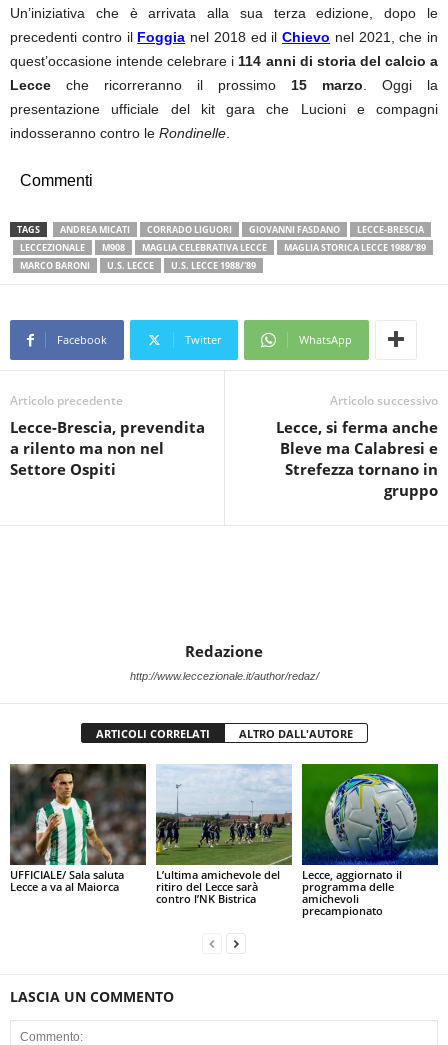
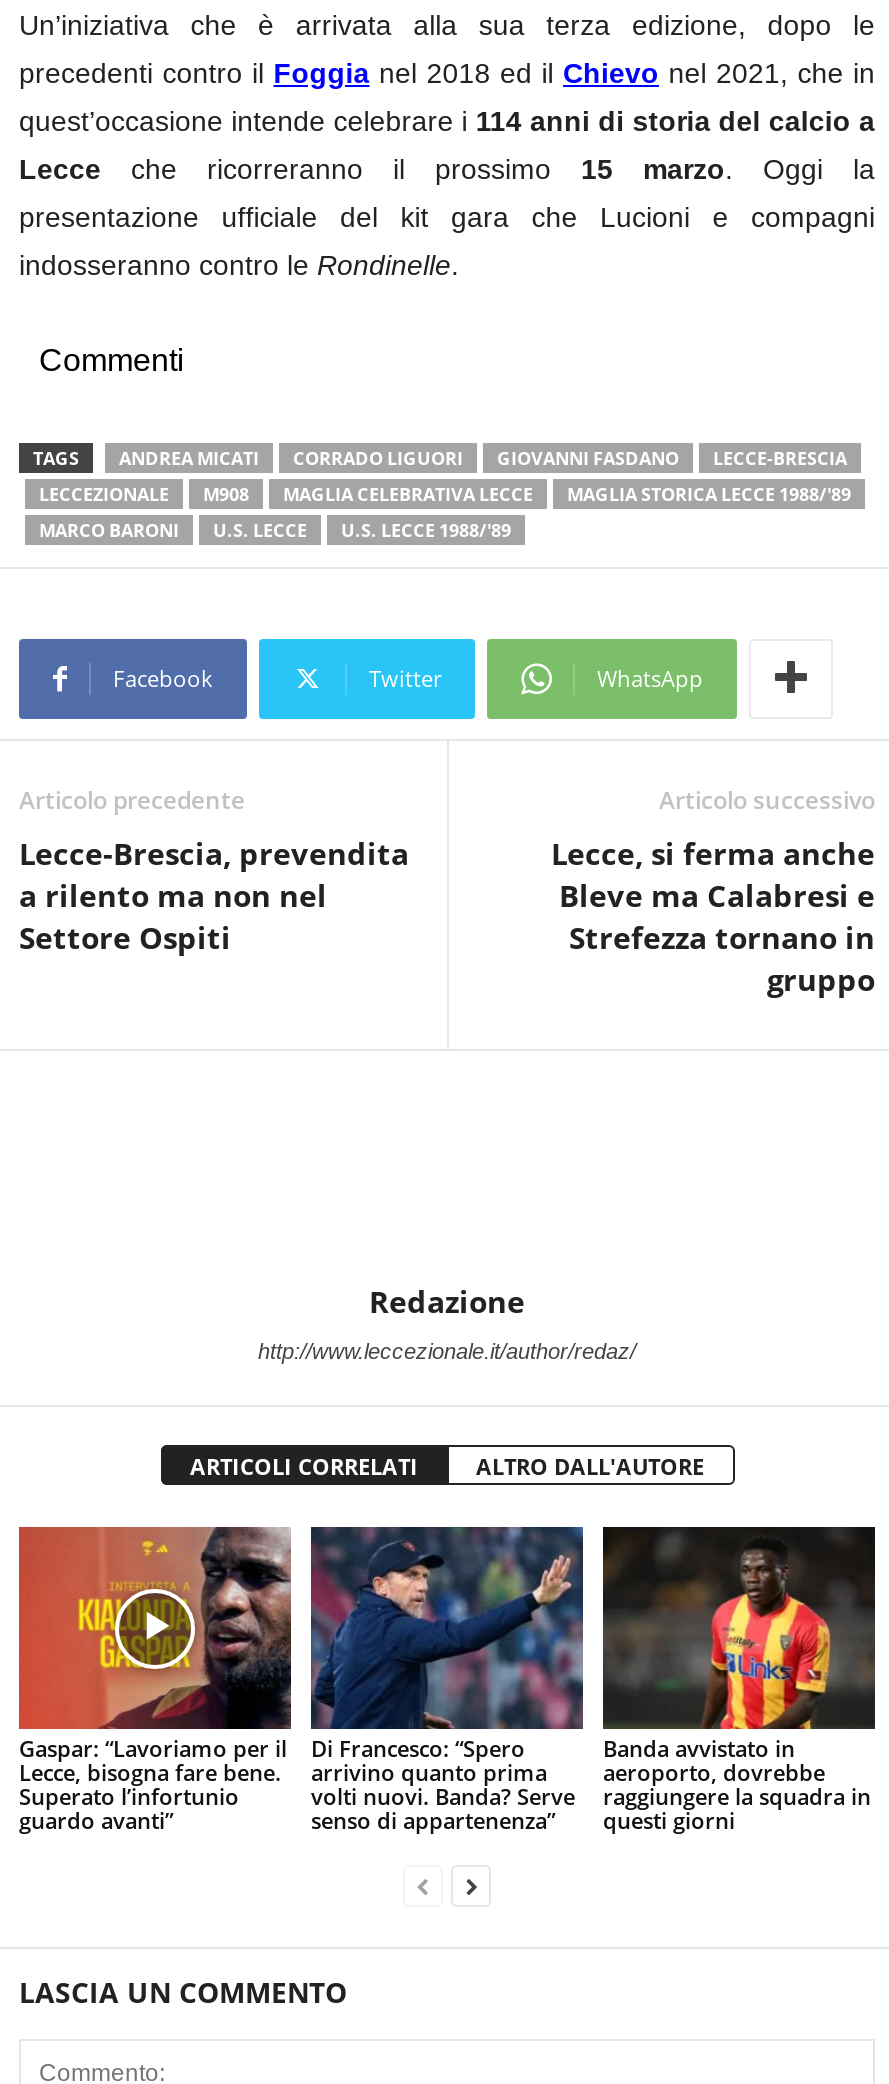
[9,763,147,894] [image] | UFFICIALE/ Sala saluta | Lecce a va al Maiorca -> [17,1525,293,1836] [image] | Gaspar: “Lavoriamo per il | Lecce, bisogna fare bene. | Superato l’infortunio | guardo avanti”
[155,764,293,906] [image] | L’ultima amichevole del | ritiro del Lecce sarà | contro l’NK Bistrica -> [309,1525,585,1836] [image] | Di Francesco: “Spero | arrivino quanto prima | volti nuovi. Banda? Serve | senso di appartenenza”
[301,763,439,918] [image] | Lecce, aggiornato il | programma delle | amichevoli | precampionato -> [601,1525,877,1836] [image] | Banda avvistato in | aeroporto, dovrebbe | raggiungere la squadra in | questi giorni

